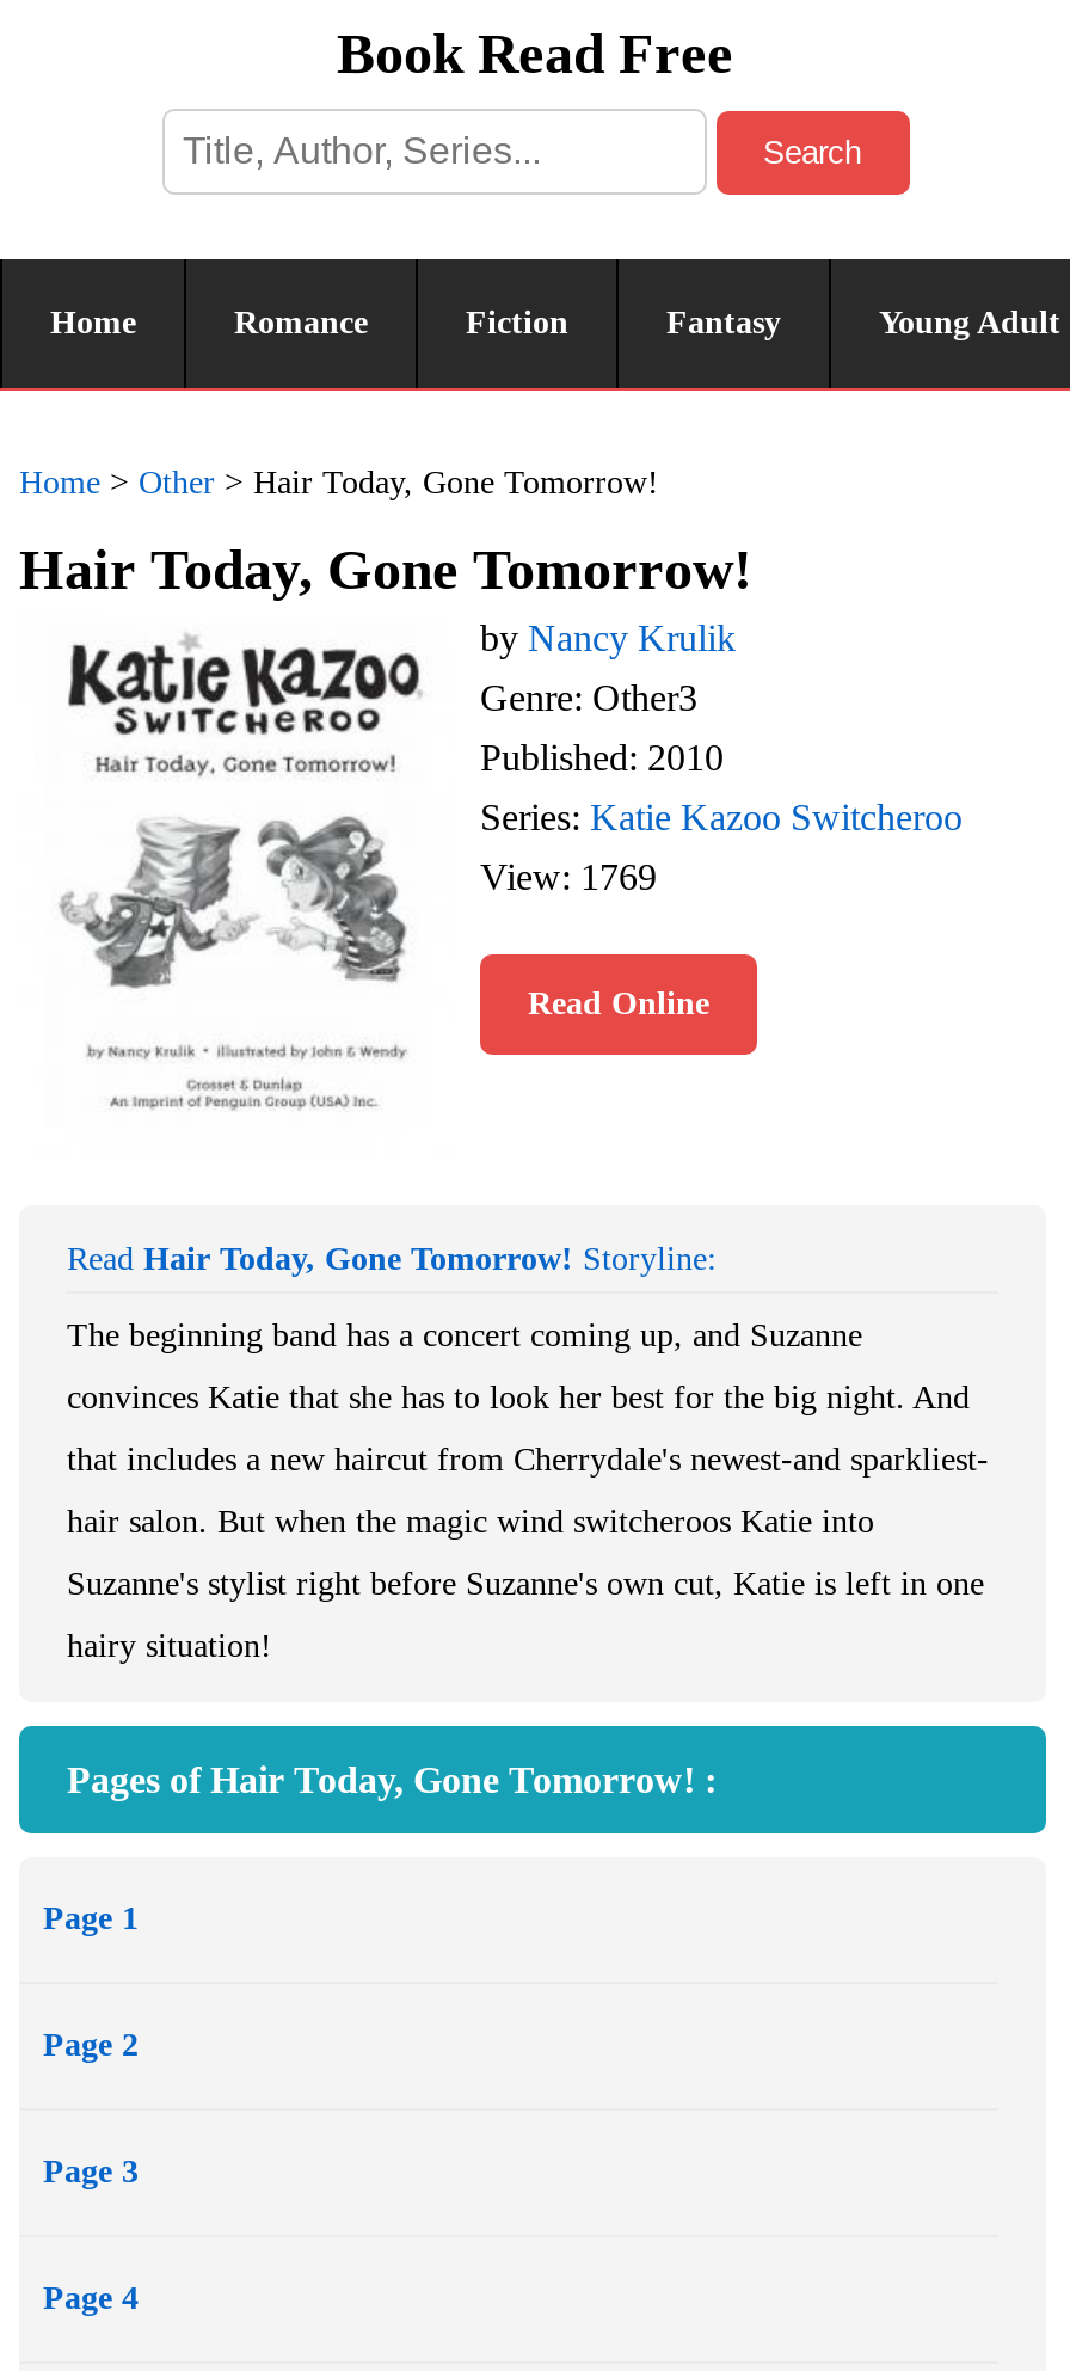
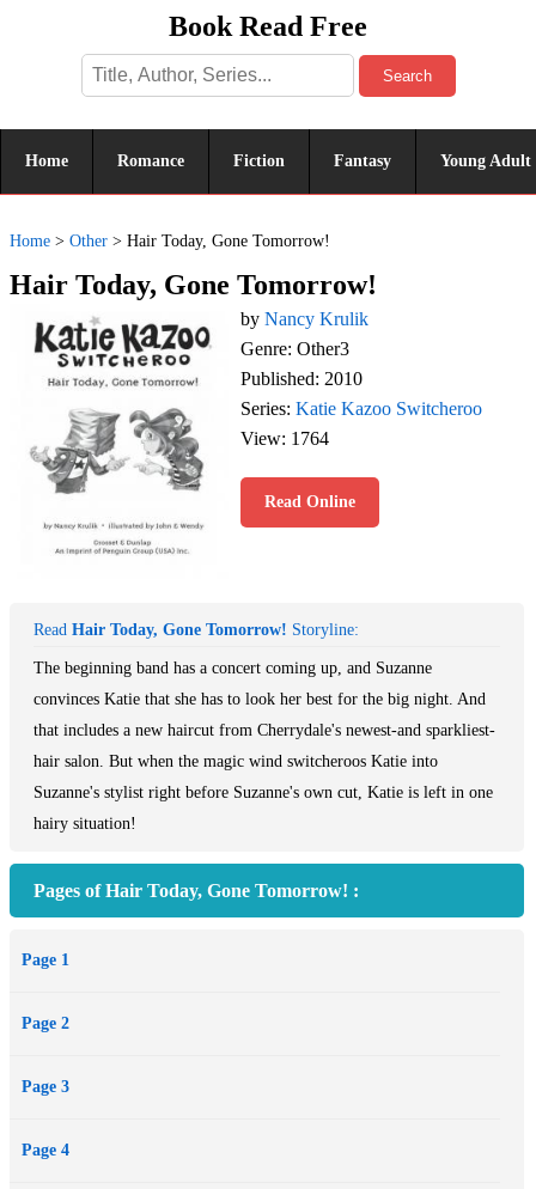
[480,856,657,897] View: 1769 -> [240,428,329,449] View: 1764

